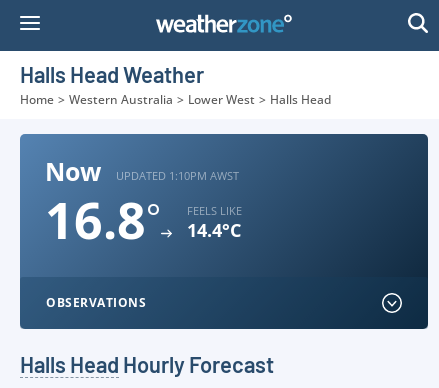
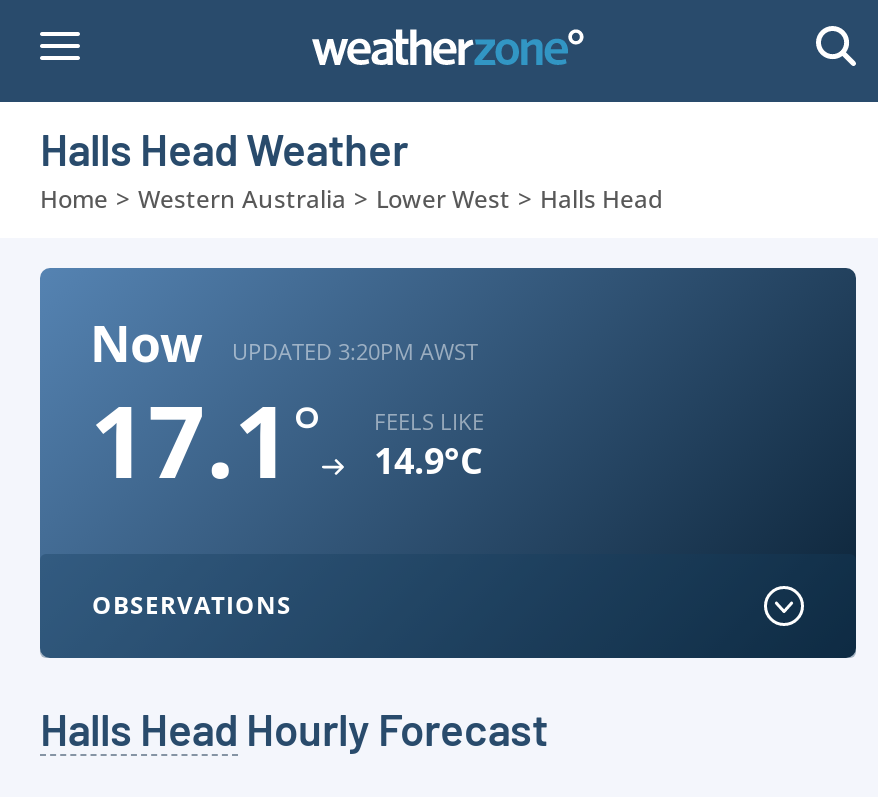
[116,167,239,182] UPDATED 1:10PM AWST -> [232,335,478,365] UPDATED 3:20PM AWST
[45,186,161,254] 16.8° -> [90,372,322,508] 17.1°
[187,218,241,242] 14.4°C -> [374,436,482,484] 14.9°C

